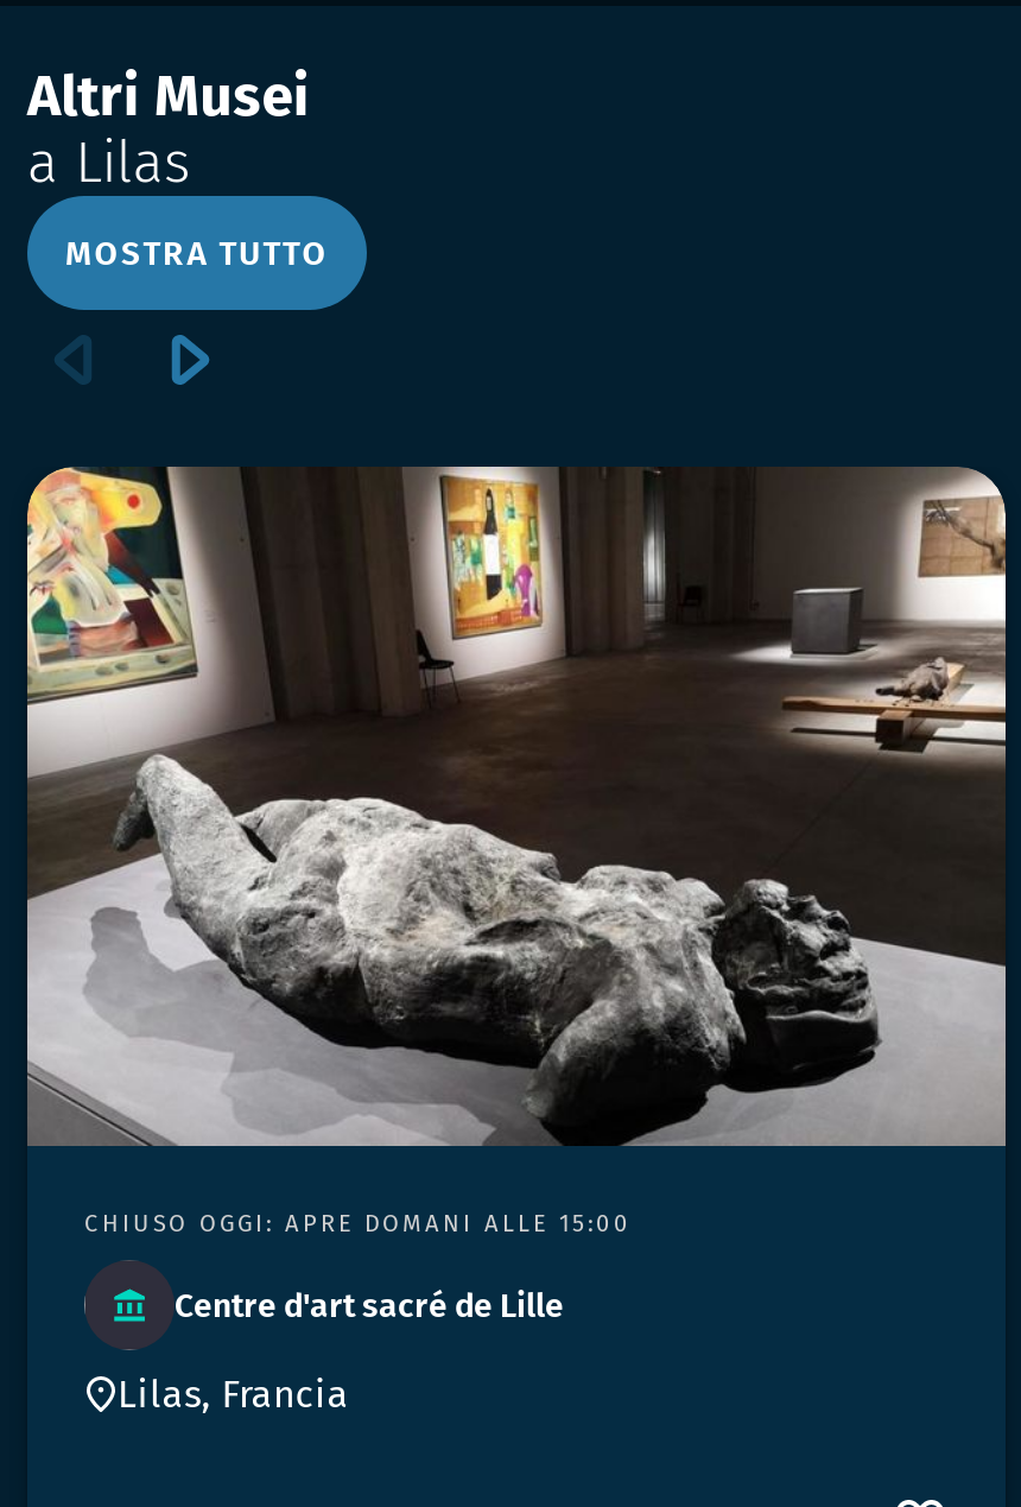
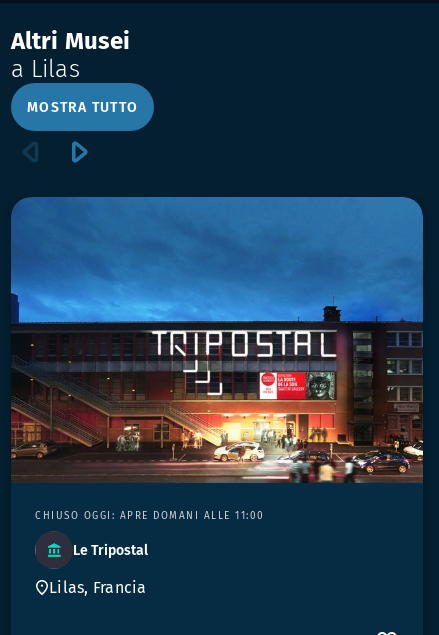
[25,464,1008,1239] [image] | CHIUSO OGGI: APRE DOMANI ALLE 15:00 -> [10,196,424,522] [image] | CHIUSO OGGI: APRE DOMANI ALLE 11:00
[175,1285,564,1325] Centre d'art sacré de Lille -> [73,541,148,558] Le Tripostal

